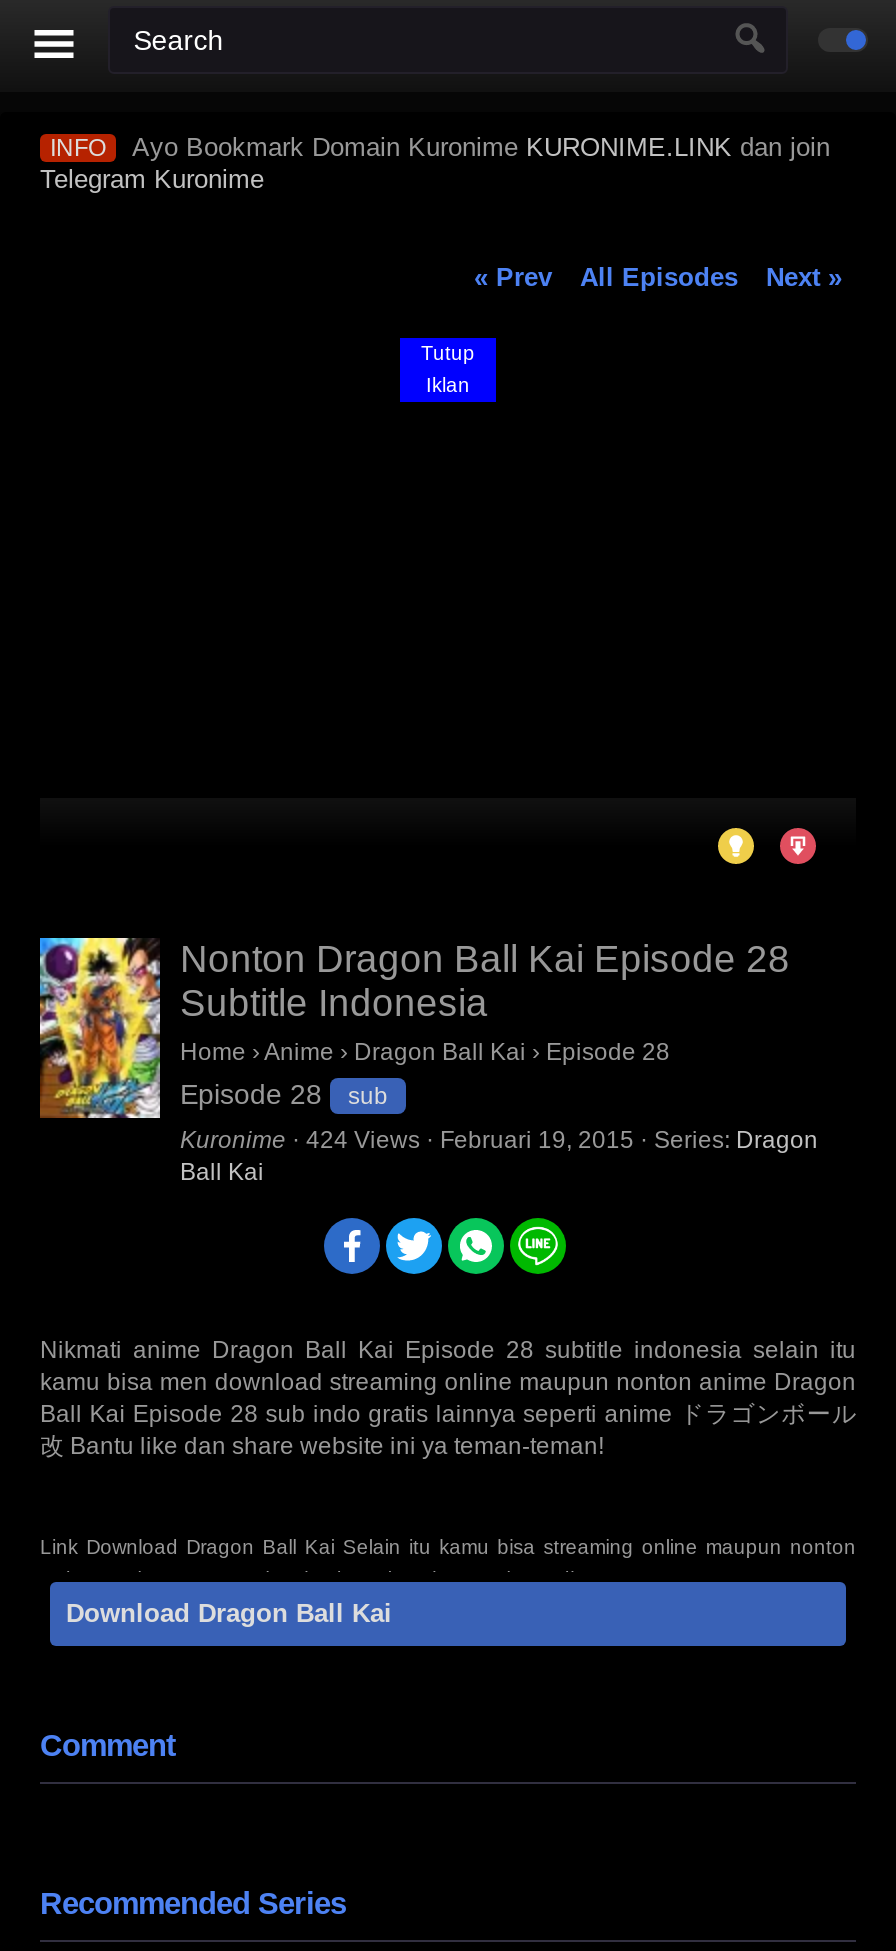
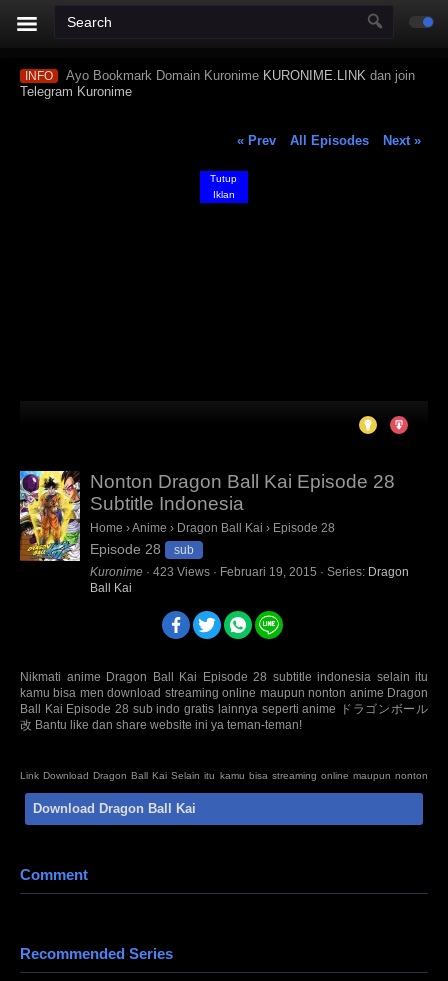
[180,1126,818,1154] Kuronime · 424 Views · Februari 19, 2015 · Series: Dragon -> [90,565,409,579] Kuronime · 423 Views · Februari 19, 2015 · Series: Dragon

